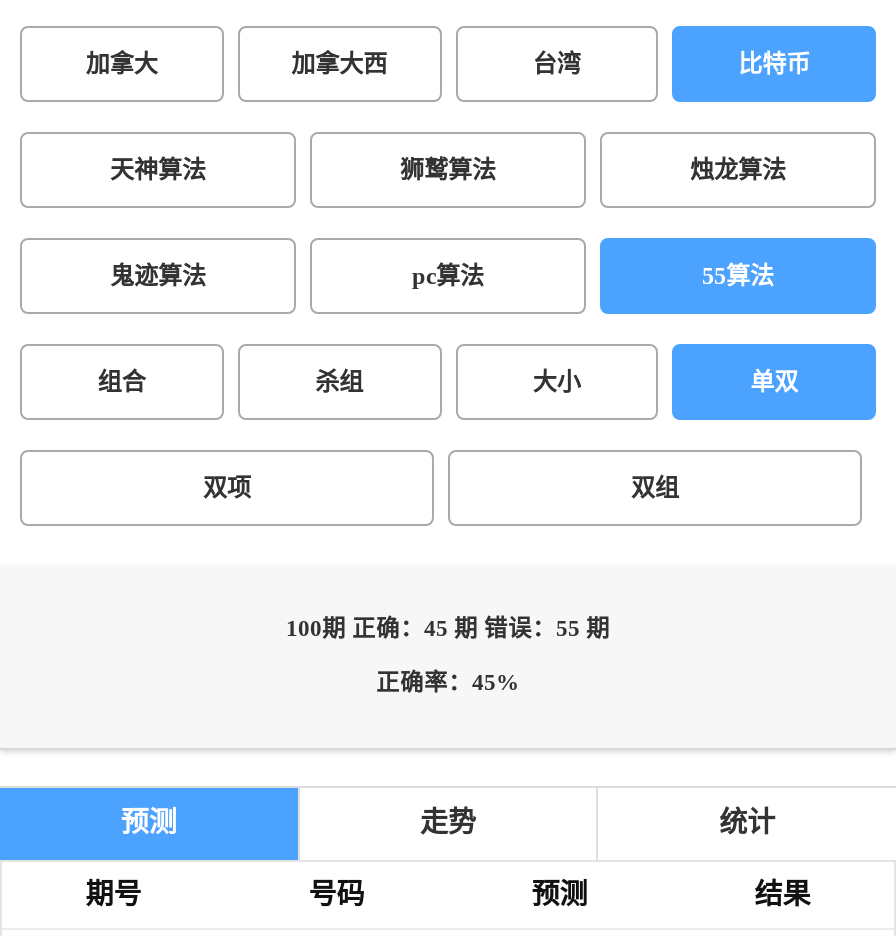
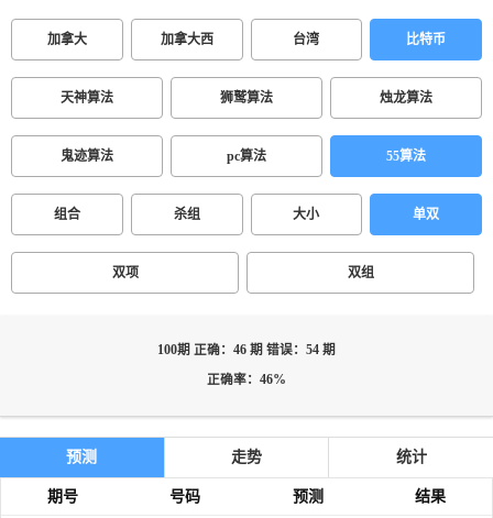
[286,616,610,642] 100期 正确：45 期 错误：55 期 -> [157,343,336,357] 100期 正确：46 期 错误：54 期
[376,670,520,696] 正确率：45% -> [207,373,286,387] 正确率：46%

